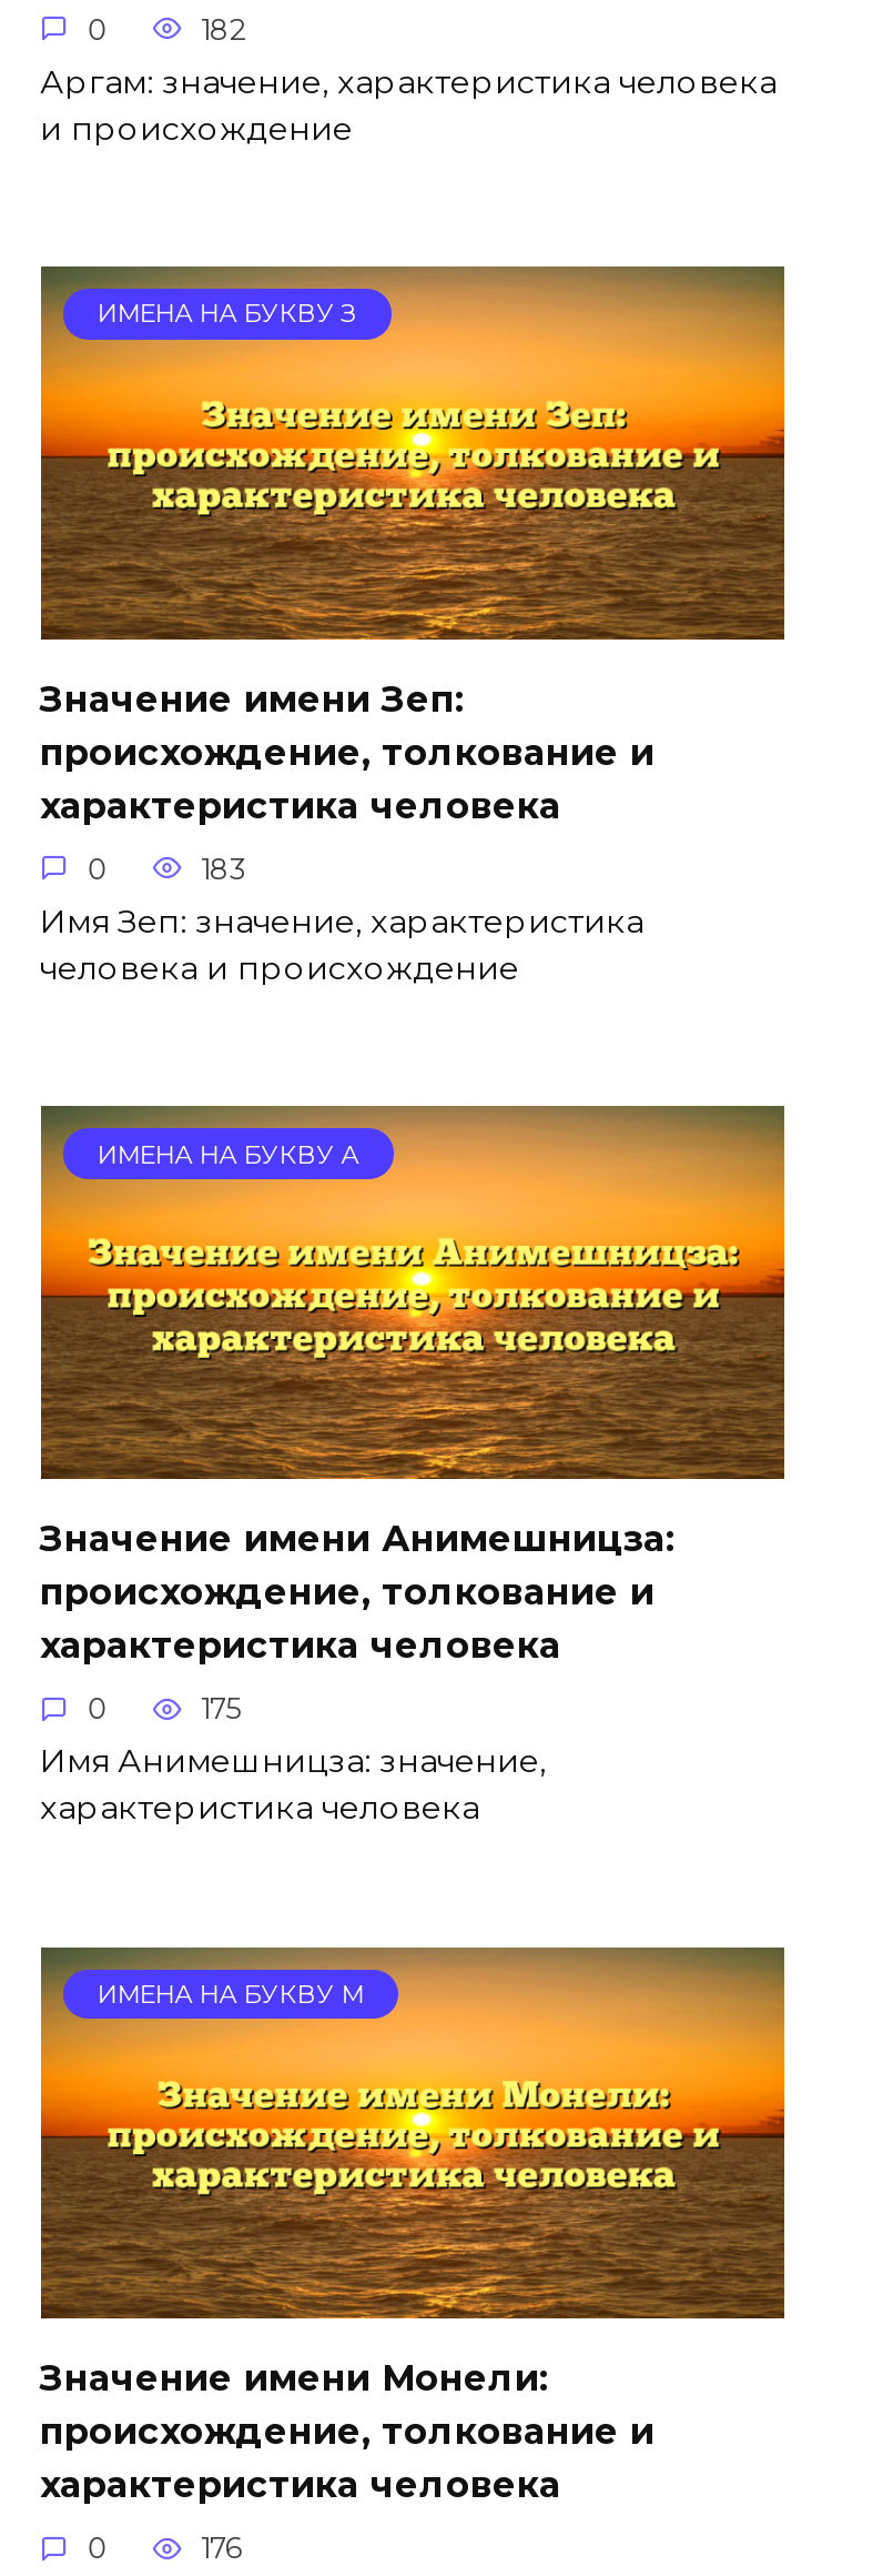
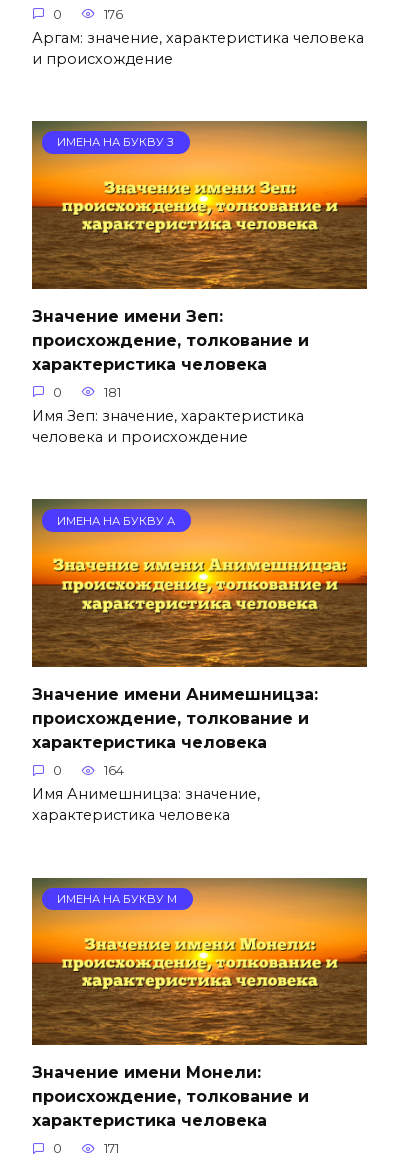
[201,13,245,46] 182 -> [104,7,123,22] 176
[201,853,247,886] 183 -> [104,385,121,400] 181
[201,1693,241,1726] 175 -> [104,763,124,778] 164
[201,2532,243,2566] 176 -> [104,1141,119,1156] 171

